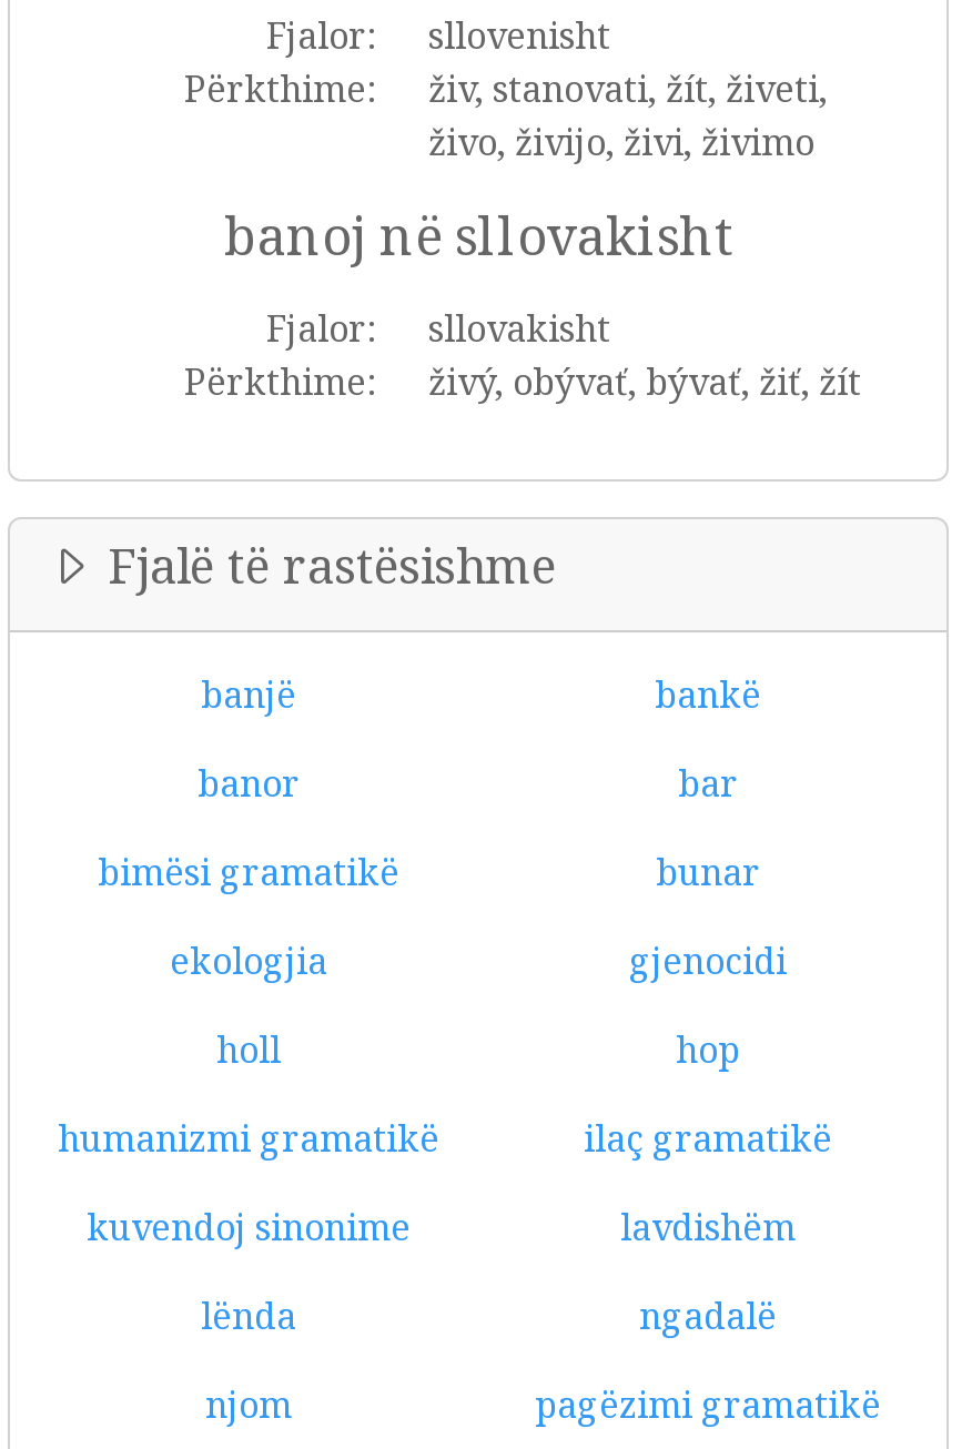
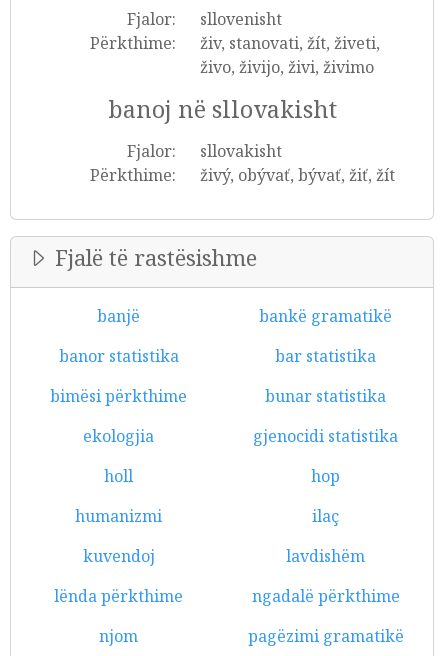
[655,670,761,719] bankë -> [259,305,392,327] bankë gramatikë
[198,759,738,808] banor | bar -> [58,345,376,367] banor statistika | bar statistika
[98,848,760,896] bimësi gramatikë | bunar -> [50,385,386,407] bimësi përkthime | bunar statistika
[629,936,787,985] gjenocidi -> [253,425,398,447] gjenocidi statistika
[58,1114,832,1163] humanizmi gramatikë | ilaç gramatikë -> [75,505,339,527] humanizmi | ilaç
[87,1203,411,1252] kuvendoj sinonime -> [82,545,154,567] kuvendoj
[201,1291,777,1340] lënda | ngadalë -> [54,585,399,607] lënda përkthime | ngadalë përkthime

